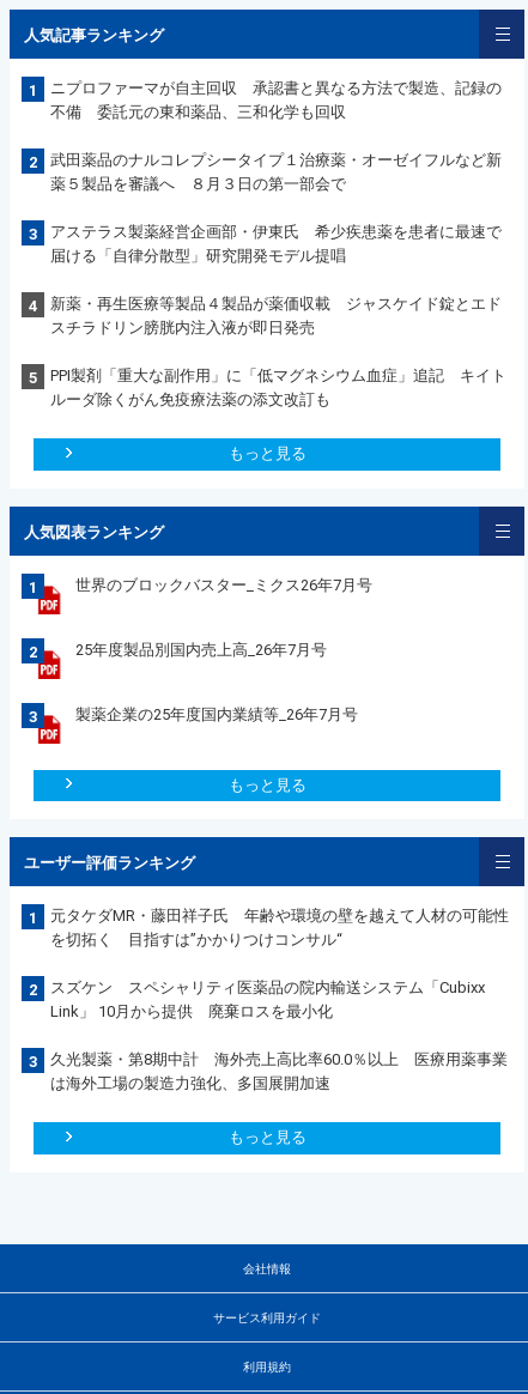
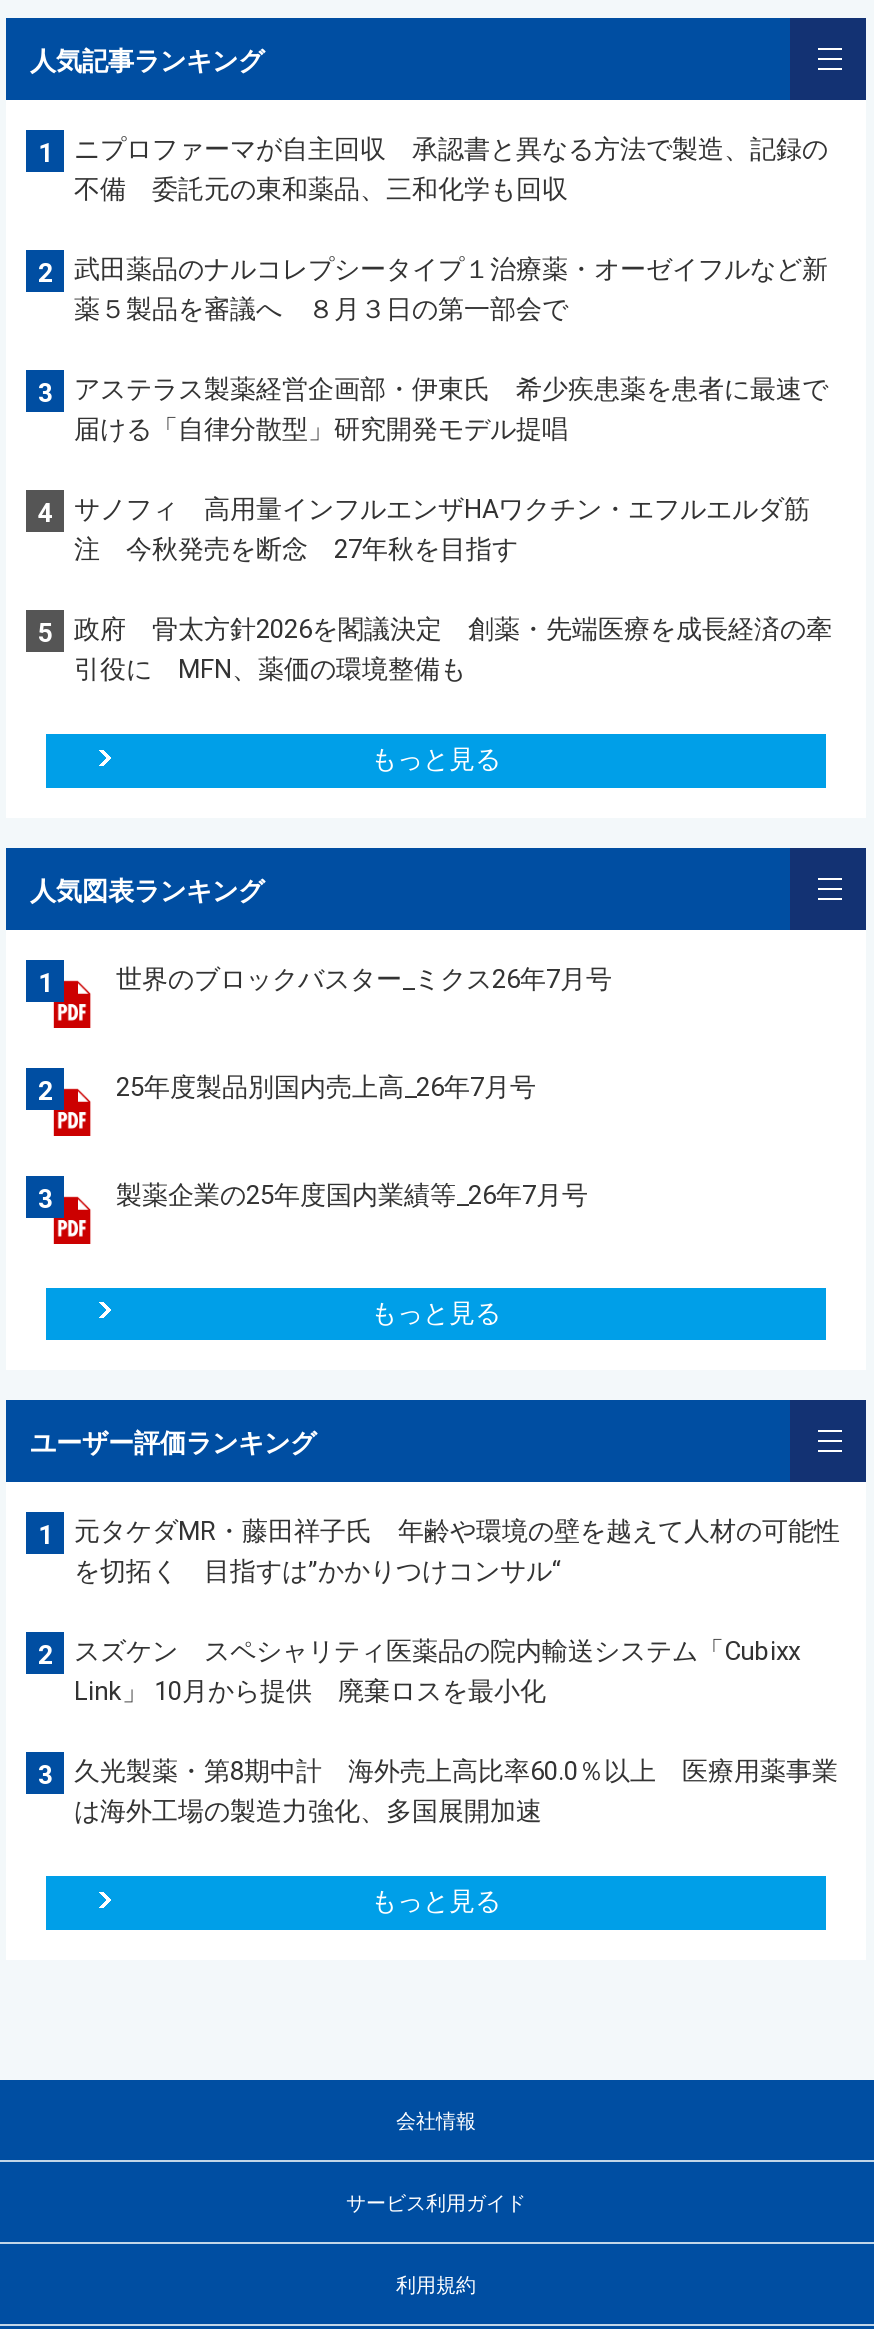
[50,295,502,337] 新薬・再生医療等製品４製品が薬価収載 ジャスケイド錠とエド | スチラドリン膀胱内注入液が即日発売 -> [74,494,810,564] サノフィ 高用量インフルエンザHAワクチン・エフルエルダ筋 | 注 今秋発売を断念 27年秋を目指す
[50,366,506,408] PPI製剤「重大な副作用」に「低マグネシウム血症」追記 キイト | ルーダ除くがん免疫療法薬の添文改訂も -> [74,614,832,684] 政府 骨太方針2026を閣議決定 創薬・先端医療を成長経済の牽 | 引役に MFN、薬価の環境整備も

